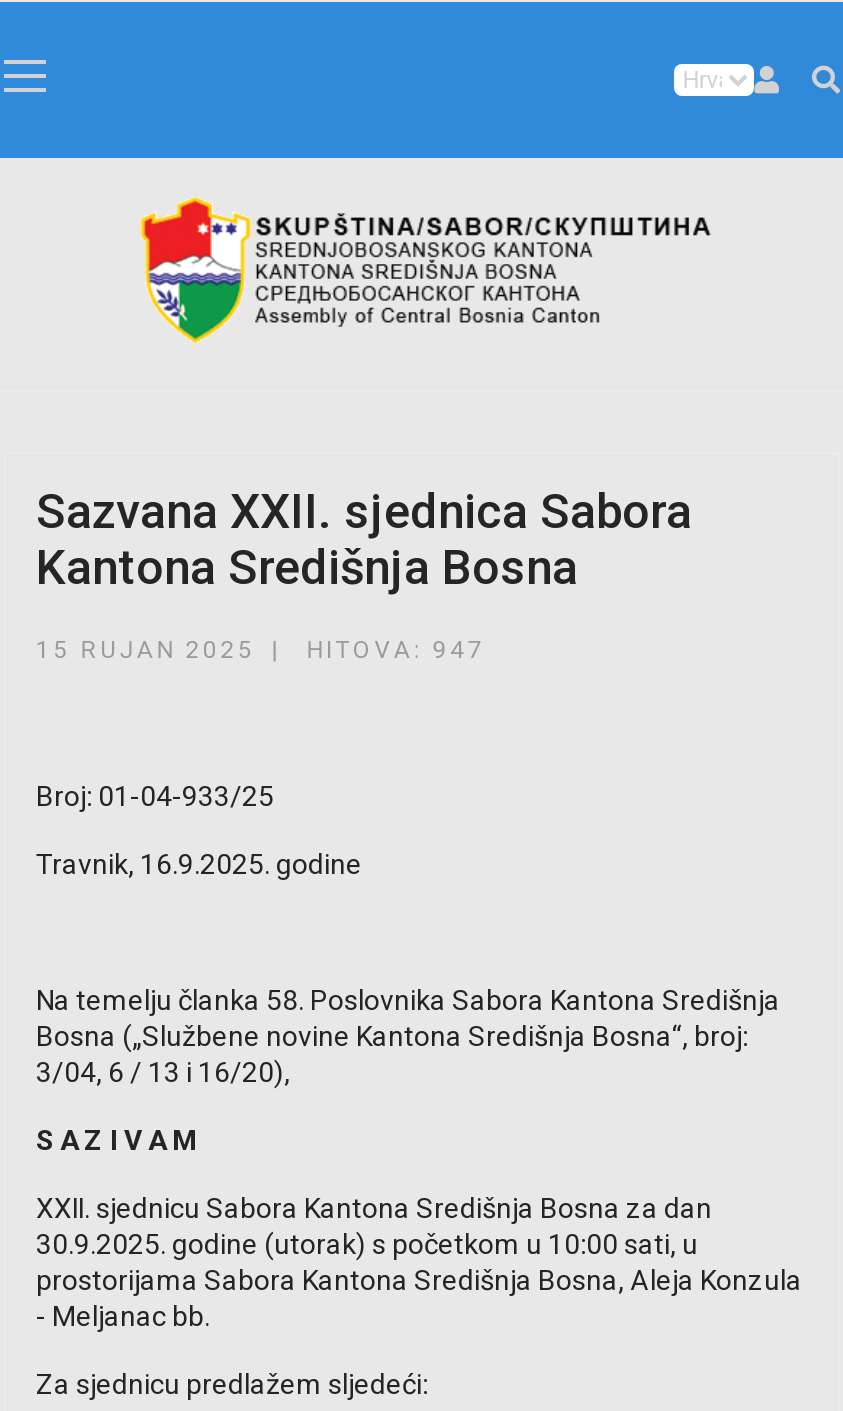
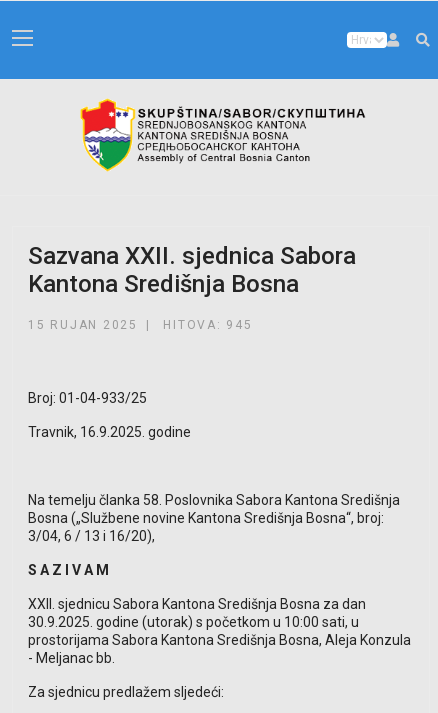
[36,636,485,664] 15 RUJAN 2025 HITOVA: 947 -> [28,318,252,332] 15 RUJAN 2025 HITOVA: 945

